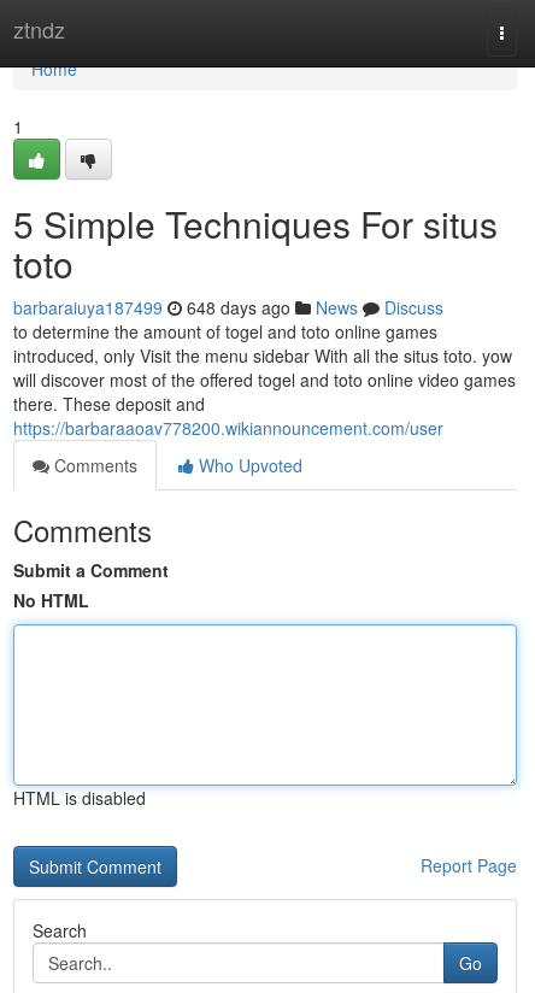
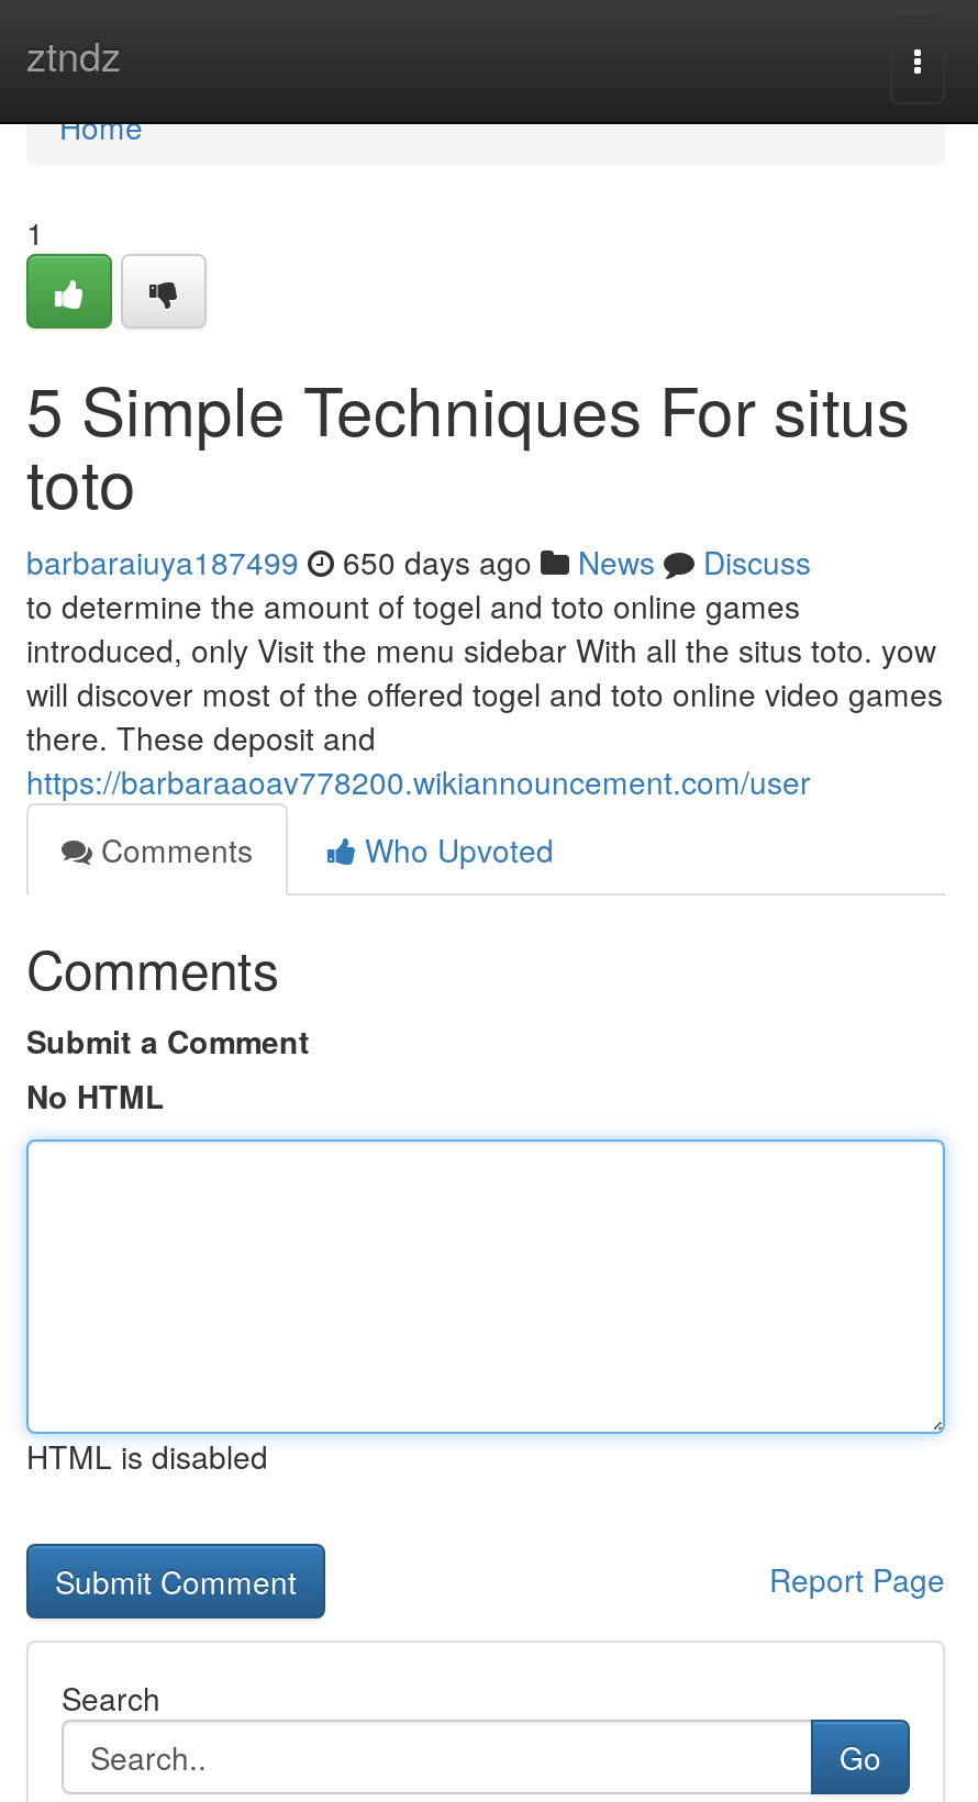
[13,295,443,319] barbaraiuya187499 648 days ago News Discuss -> [26,540,811,583] barbaraiuya187499 650 days ago News Discuss

